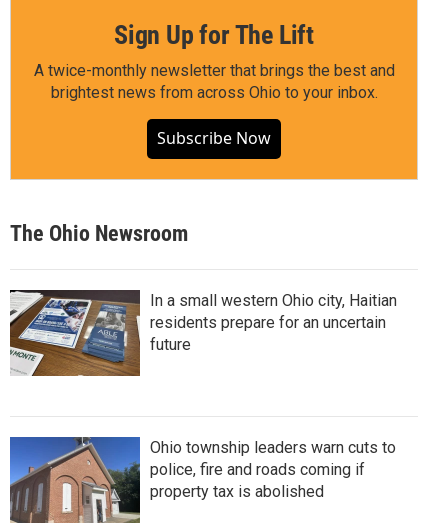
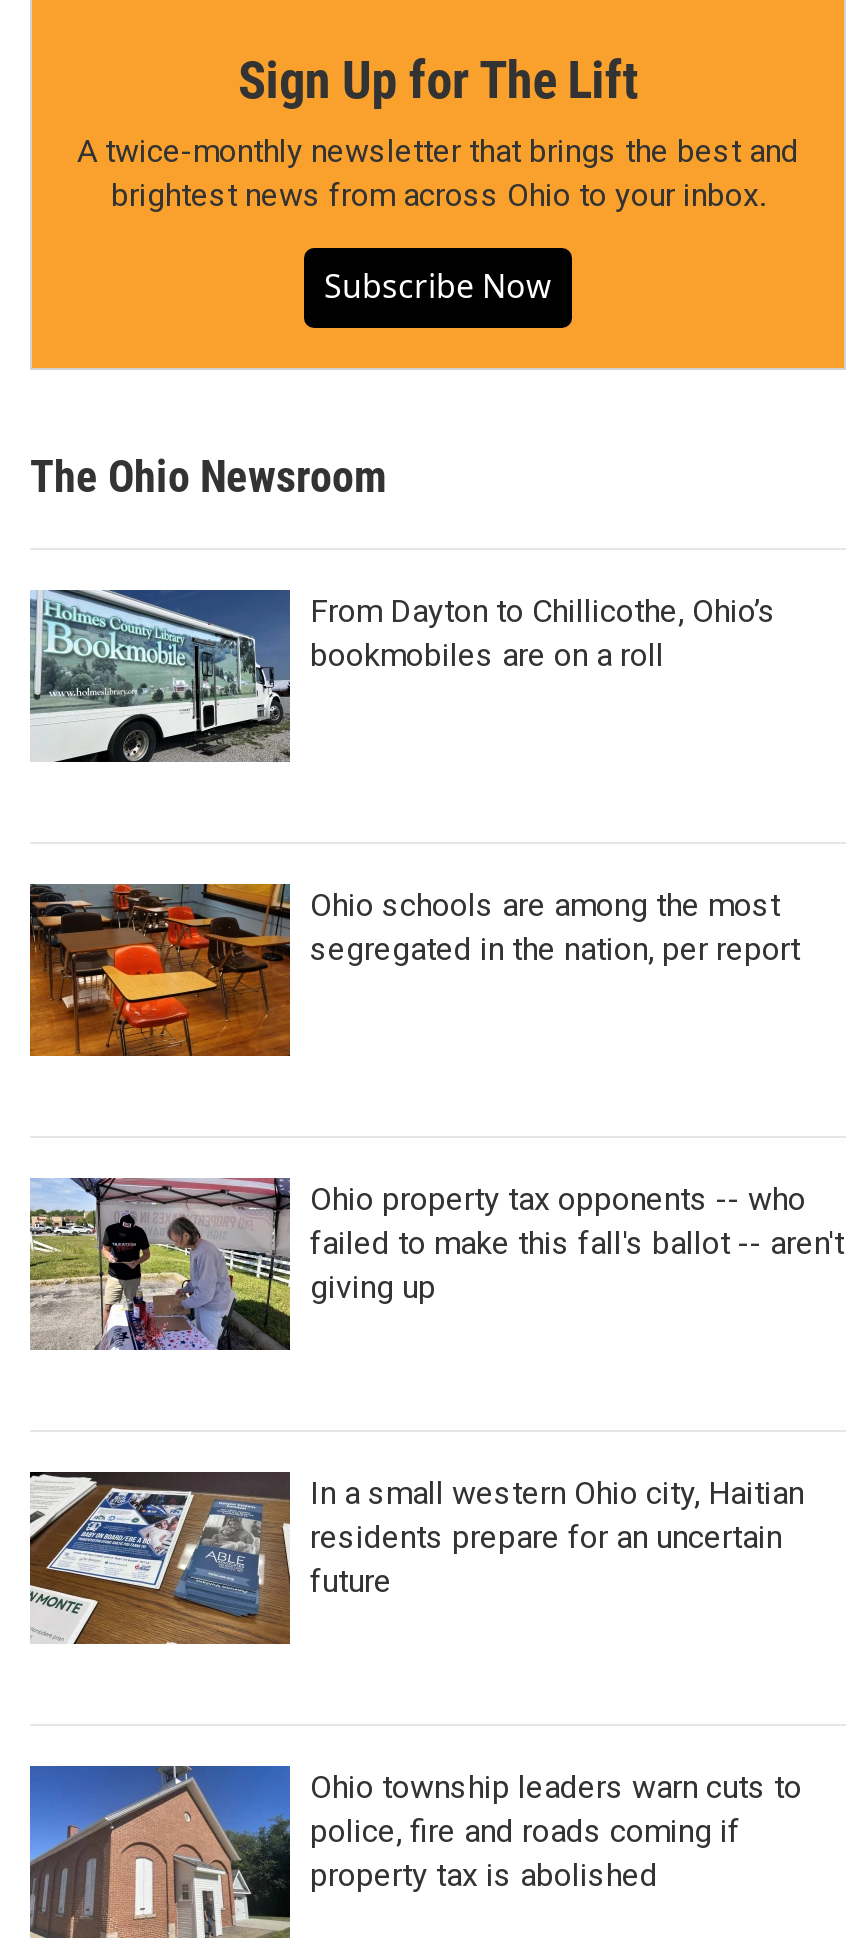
none -> [28,882,800,1058] [image] | Ohio schools are among the most | segregated in the nation, per report
none -> [28,1176,844,1352] [image] | Ohio property tax opponents -- who | failed to make this fall's ballot -- aren't | giving up
none -> [30,588,776,764] [image] | From Dayton to Chillicothe, Ohio’s | bookmobiles are on a roll

